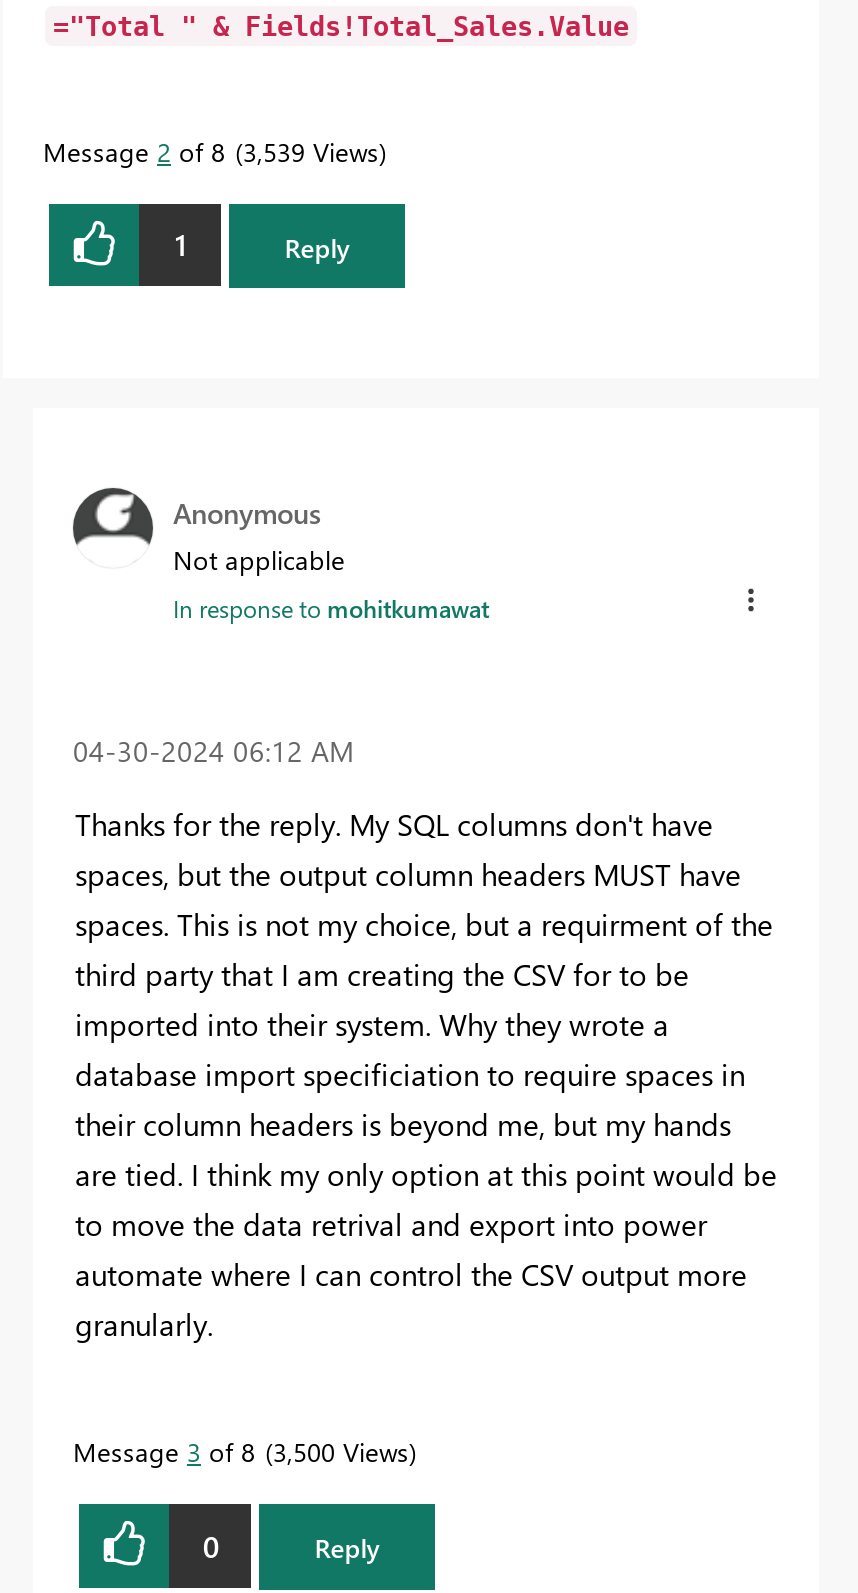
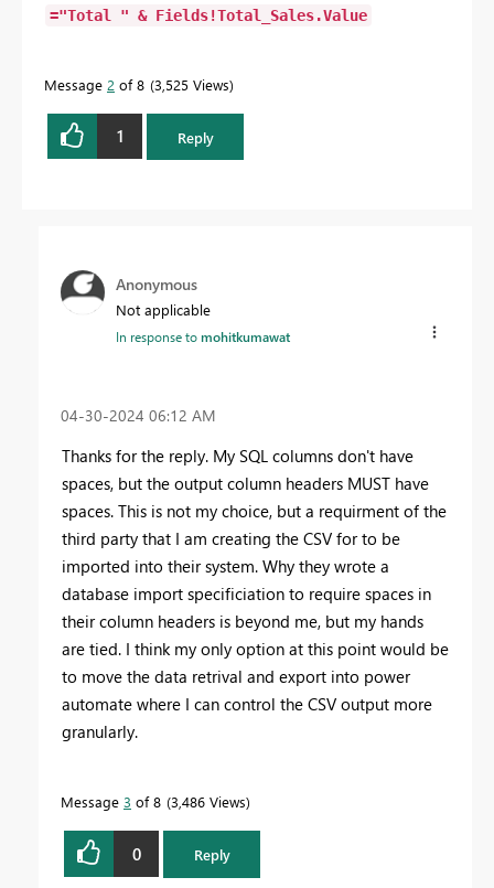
[43,134,379,168] Message 2 of 8 3,539 Views -> [44,75,229,94] Message 2 of 8 3,525 Views
[73,1435,409,1469] Message 3 of 8 3,500 Views -> [61,792,246,811] Message 3 of 8 3,486 Views

